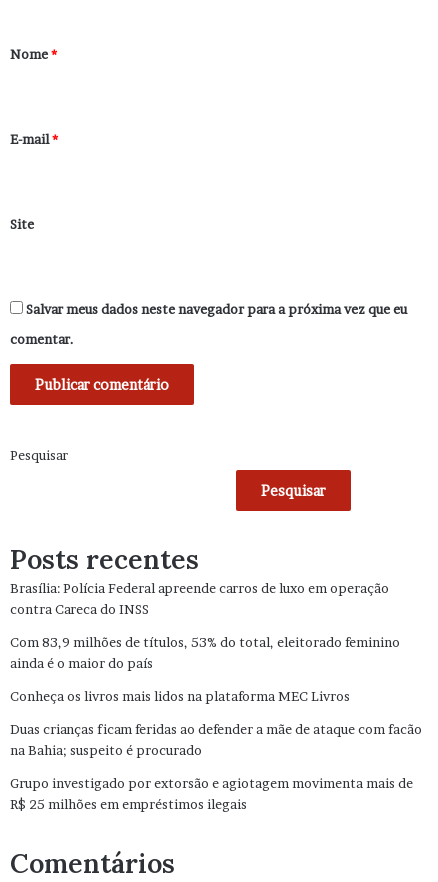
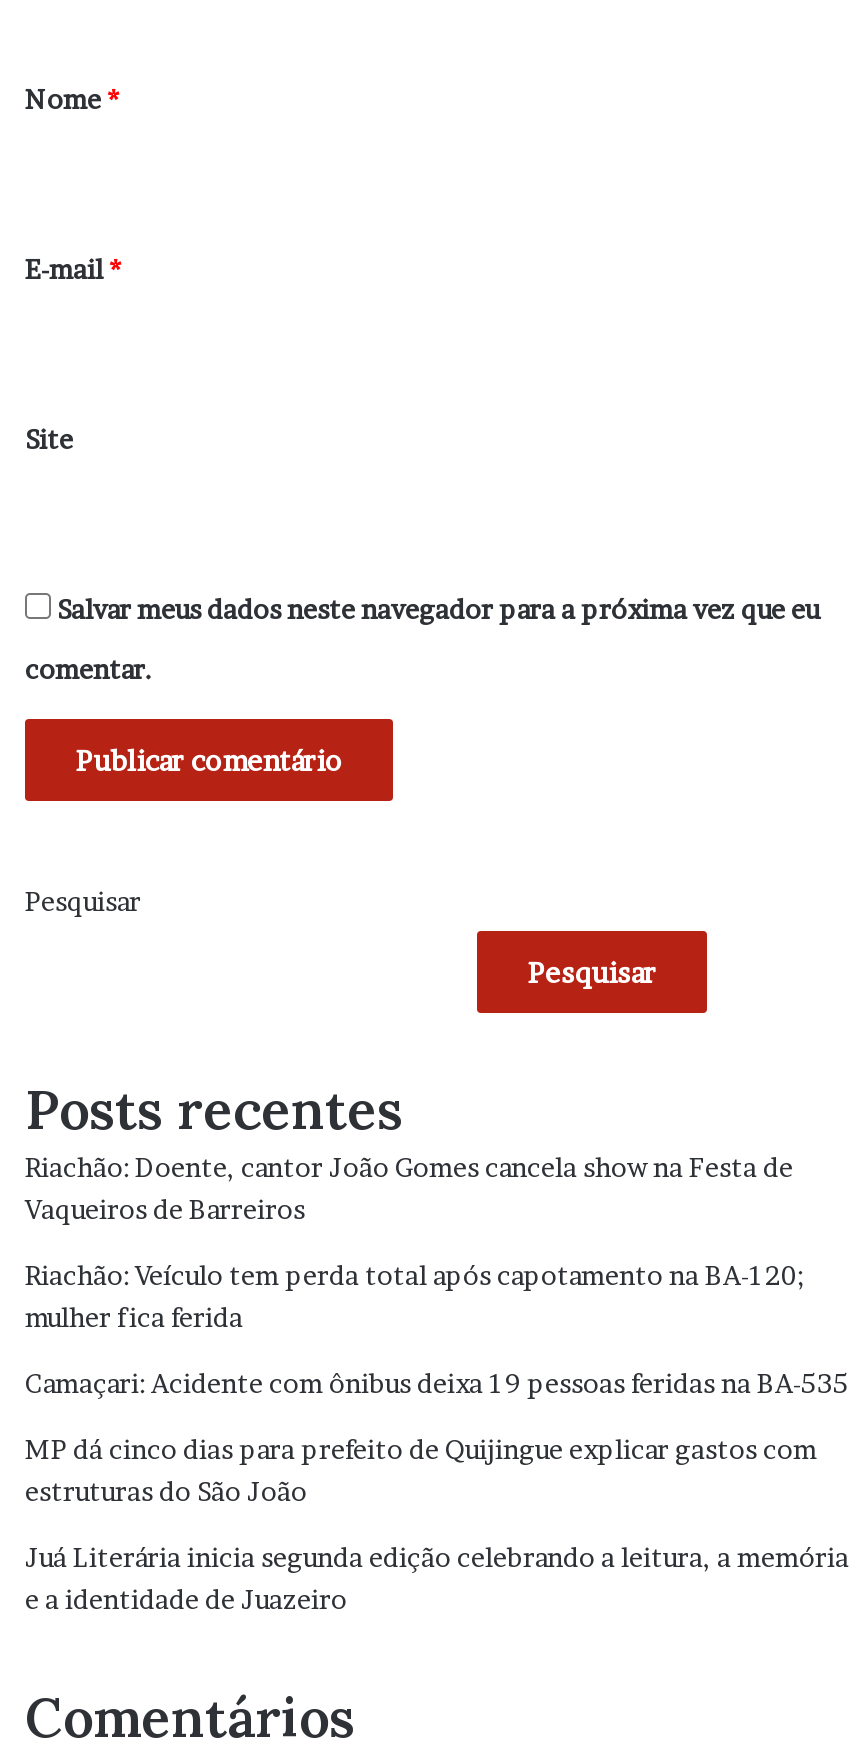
[10,580,389,617] Brasília: Polícia Federal apreende carros de luxo em operação | contra Careca do INSS -> [25,1152,793,1226] Riachão: Doente, cantor João Gomes cancela show na Festa de | Vaqueiros de Barreiros
[10,634,400,671] Com 83,9 milhões de títulos, 53% do total, eleitorado feminino | ainda é o maior do país -> [25,1260,805,1334] Riachão: Veículo tem perda total após capotamento na BA-120; | mulher fica ferida
[10,688,350,704] Conheça os livros mais lidos na plataforma MEC Livros -> [25,1368,849,1400] Camaçari: Acidente com ônibus deixa 19 pessoas feridas na BA-535
[10,721,422,758] Duas crianças ficam feridas ao defender a mãe de ataque com facão | na Bahia; suspeito é procurado -> [25,1434,817,1508] MP dá cinco dias para prefeito de Quijingue explicar gastos com | estruturas do São João
[10,775,413,812] Grupo investigado por extorsão e agiotagem movimenta mais de | R$ 25 milhões em empréstimos ilegais -> [25,1542,849,1616] Juá Literária inicia segunda edição celebrando a leitura, a memória | e a identidade de Juazeiro

